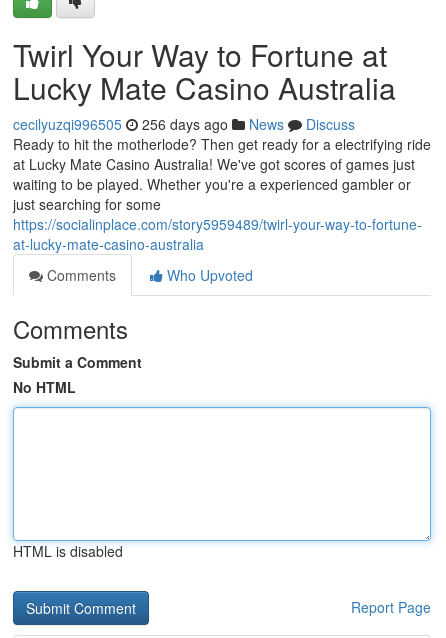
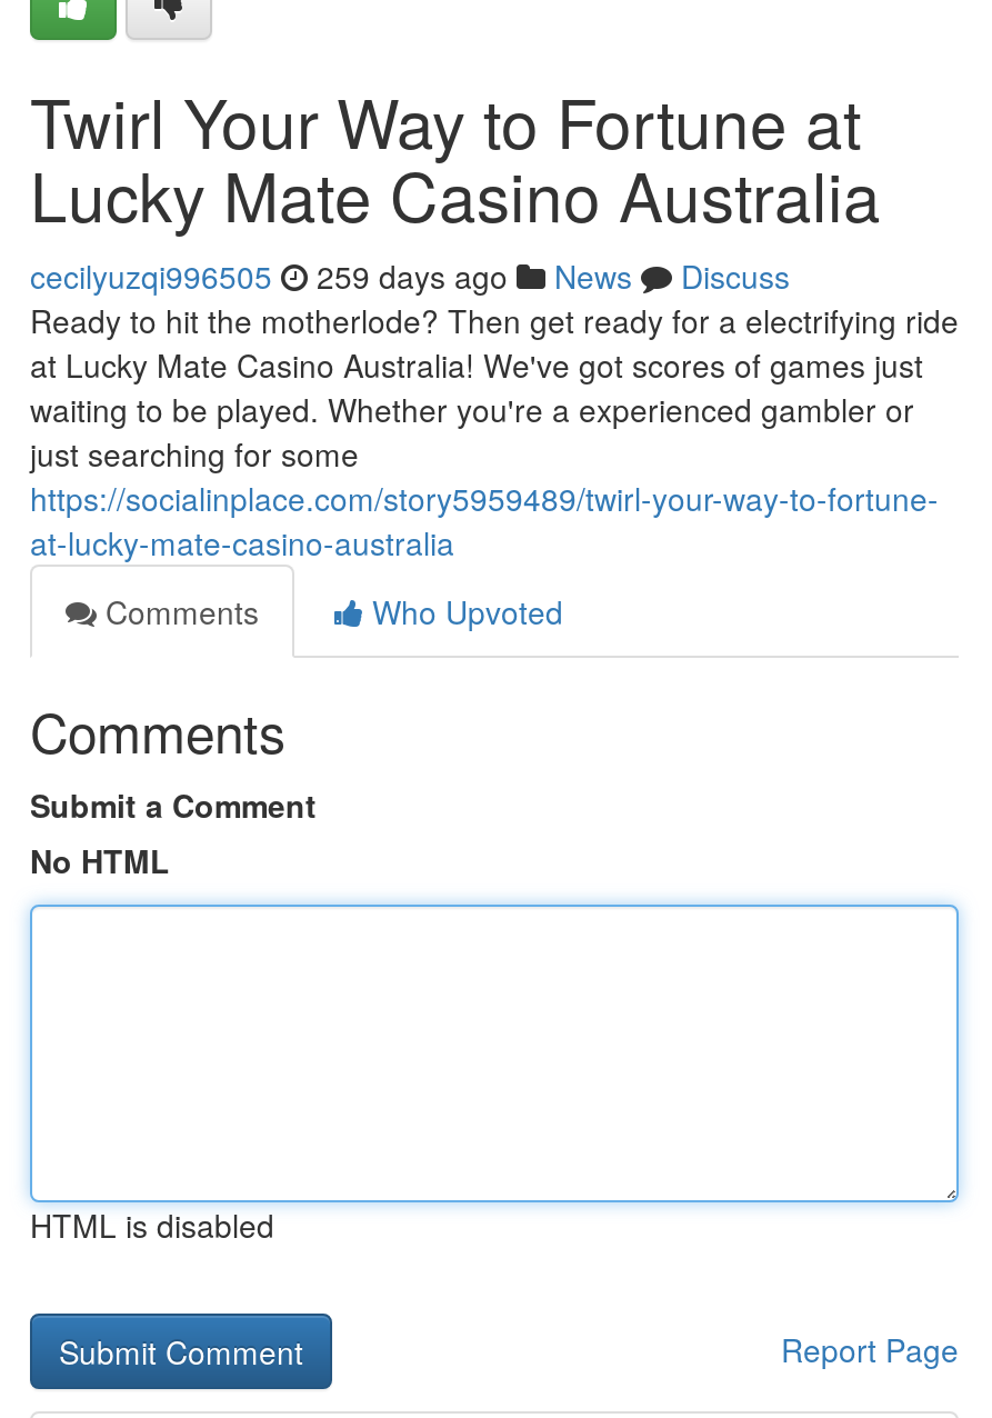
[13,114,355,134] cecilyuzqi996505 256 days ago News Discuss -> [30,253,790,298] cecilyuzqi996505 259 days ago News Discuss

